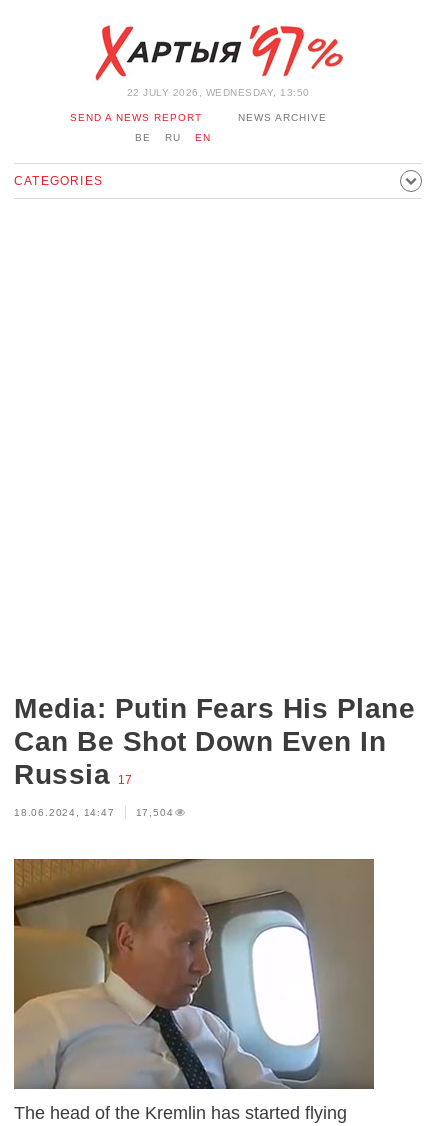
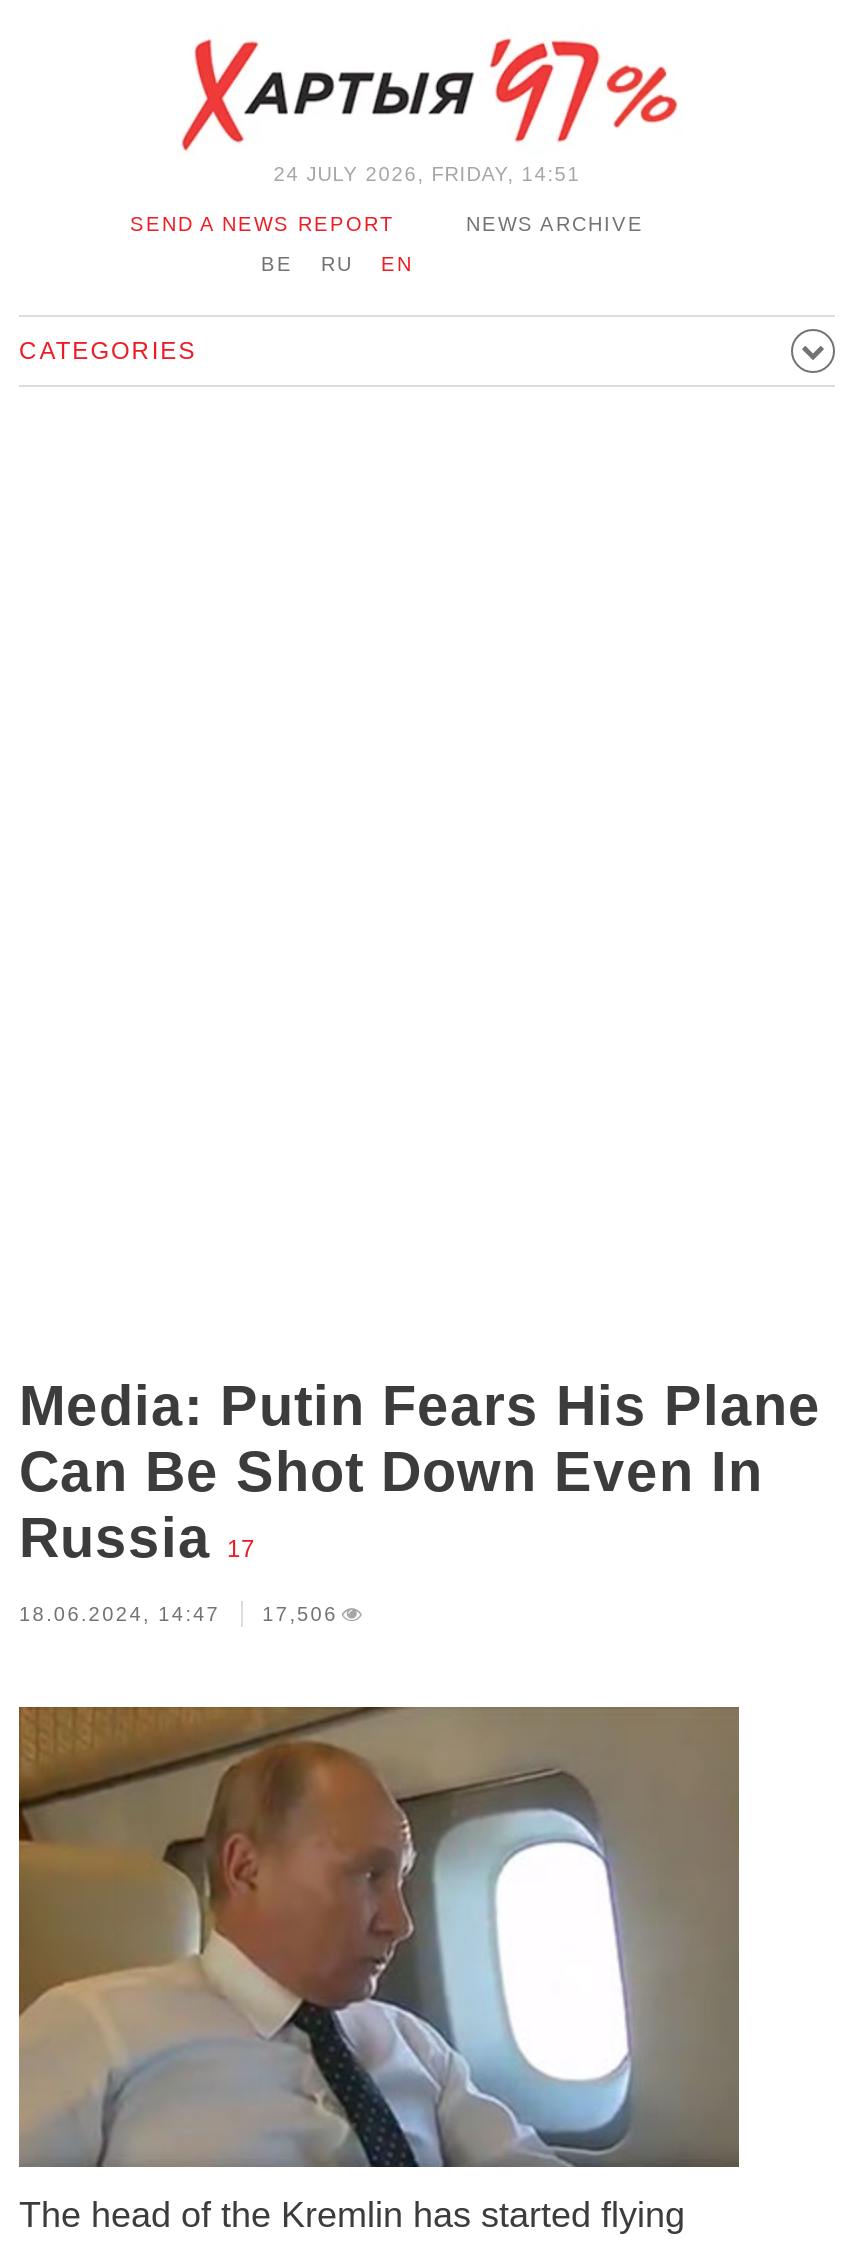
[126,87,309,98] 22 JULY 2026, WEDNESDAY, 13:50 -> [273,163,581,185] 24 JULY 2026, FRIDAY, 14:51
[14,807,173,818] 18.06.2024, 14:47 17,504 -> [19,1603,338,1625] 18.06.2024, 14:47 17,506

